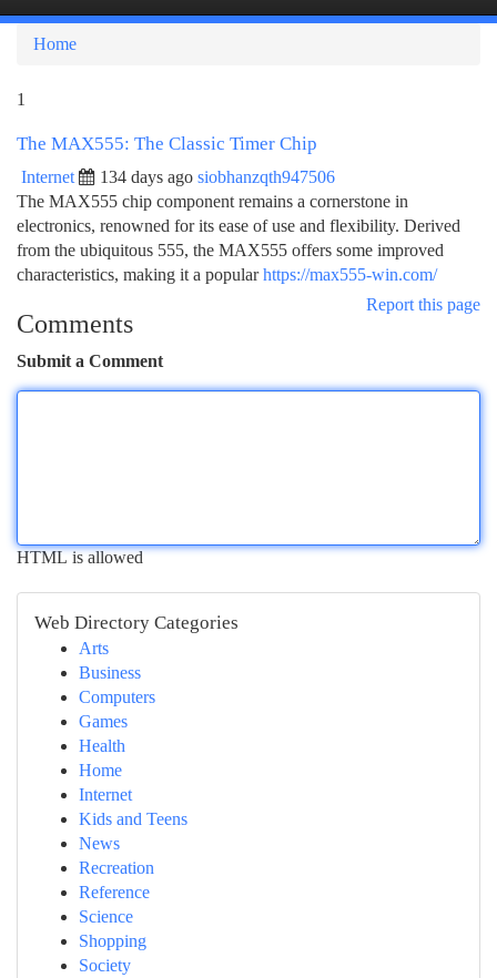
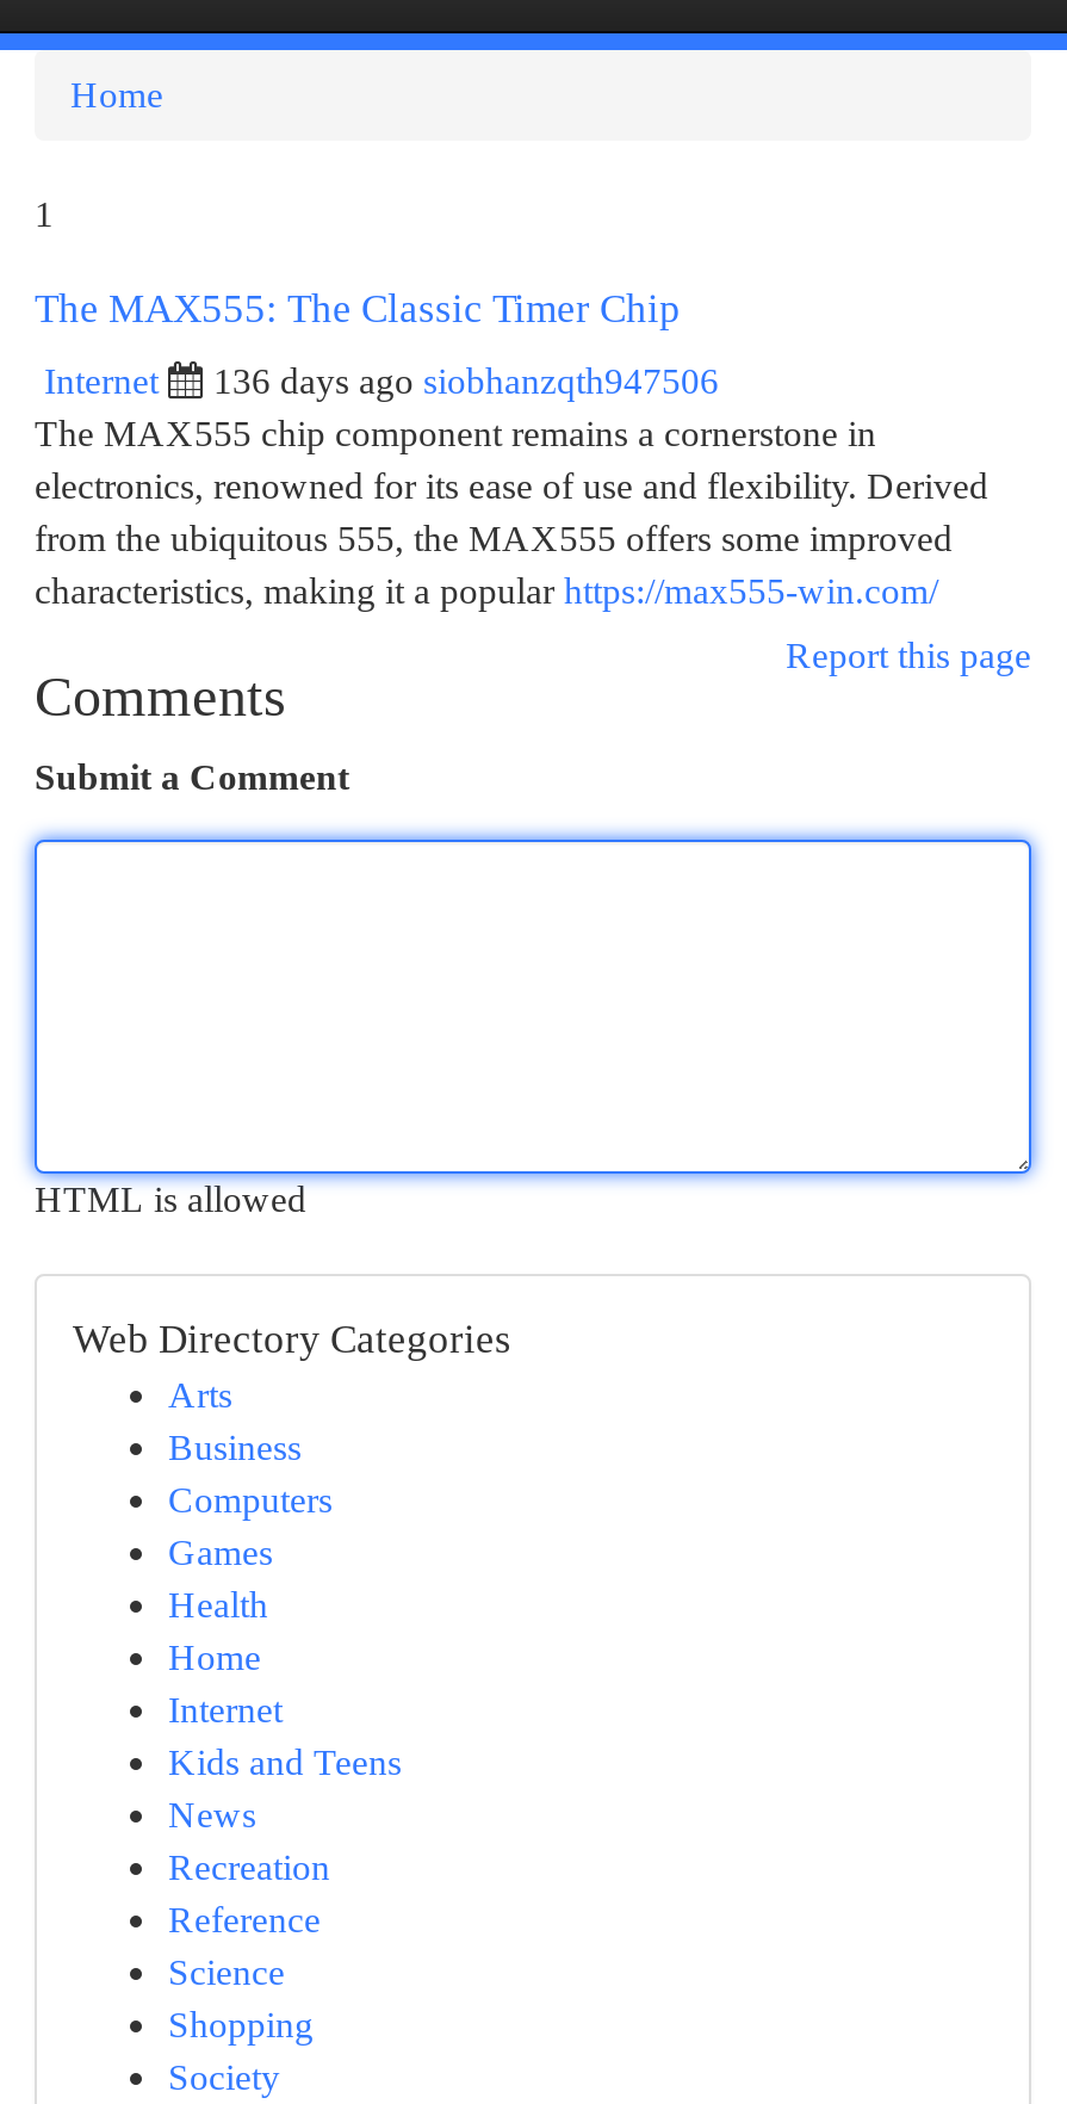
[100,167,335,186] 134 days ago siobhanzqth947506 -> [213,360,719,401] 136 days ago siobhanzqth947506

